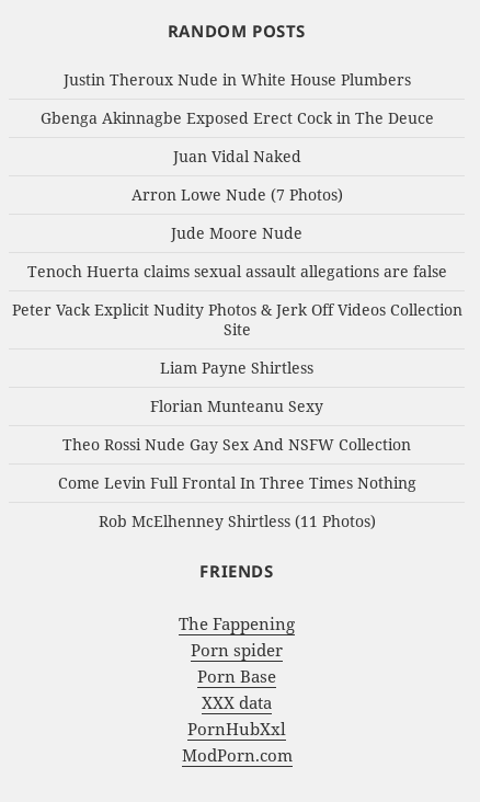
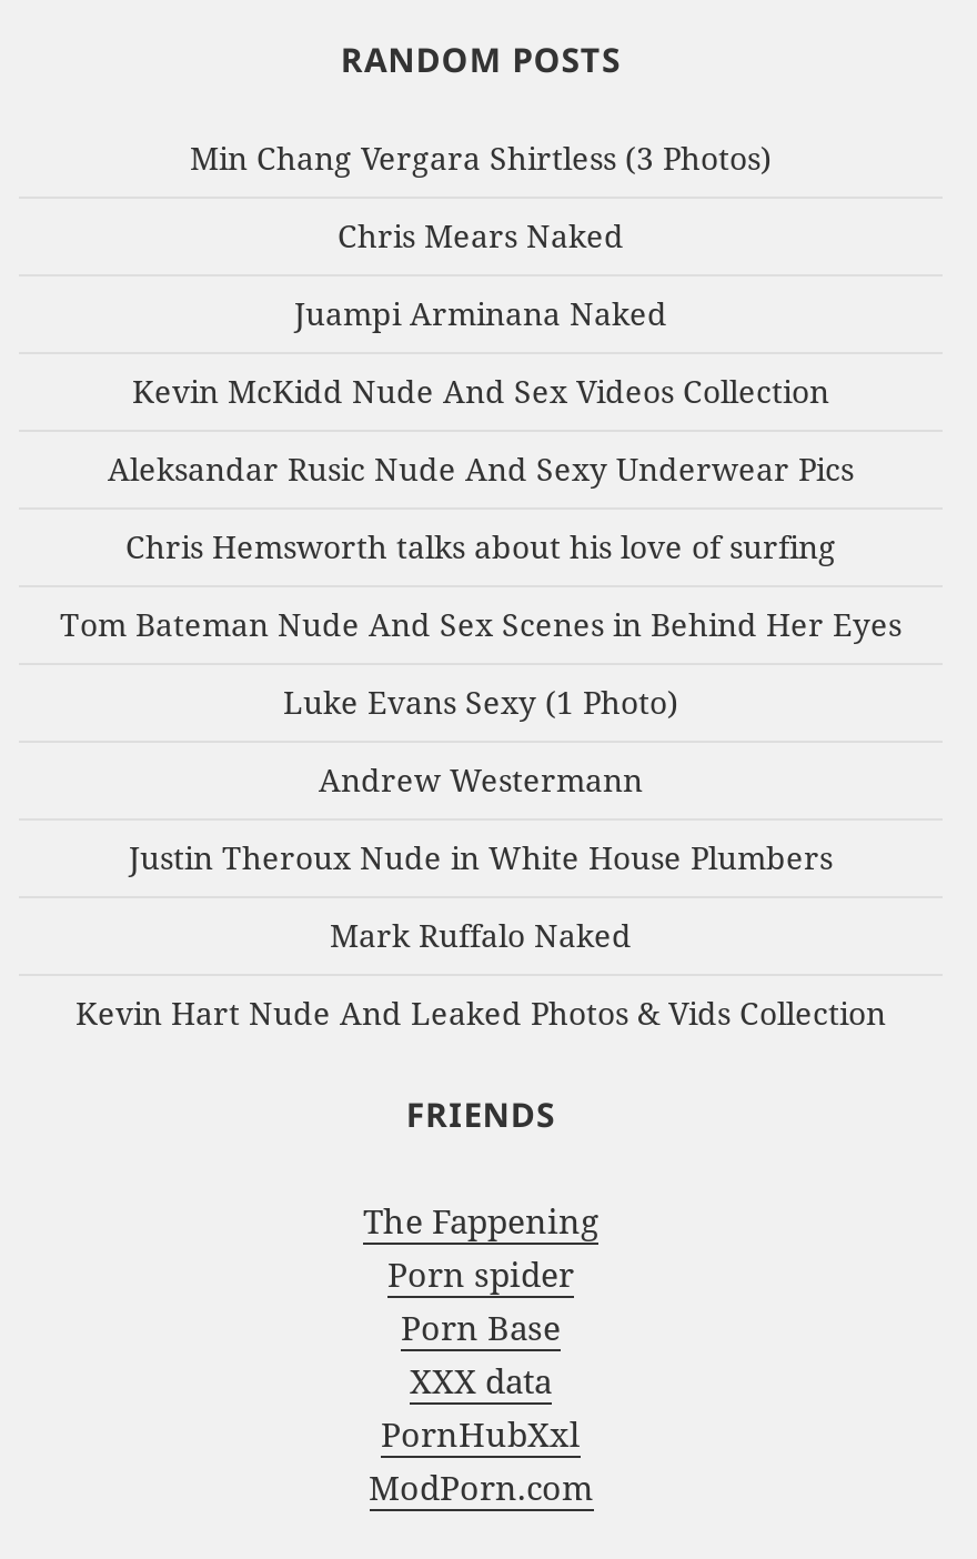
none -> [60,136,902,800] Min Chang Vergara Shirtless (3 Photos) | Chris Mears Naked | Juampi Arminana Naked | Kevin McKidd Nude And Sex Videos Collection | Aleksandar Rusic Nude And Sexy Underwear Pics | Chris Hemsworth talks about his love of surfing | Tom Bateman Nude And Sex Scenes in Behind Her Eyes | Luke Evans Sexy (1 Photo) | Andrew Westermann
moved [63,69,410,90] -> [129,835,833,878]: Justin Theroux Nude in White House Plumbers
[12,108,462,532] Gbenga Akinnagbe Exposed Erect Cock in The Deuce | Juan Vidal Naked | Arron Lowe Nude (7 Photos) | Jude Moore Nude | Tenoch Huerta claims sexual assault allegations are false | Peter Vack Explicit Nudity Photos & Jerk Off Videos Collection | Site | Liam Payne Shirtless | Florian Munteanu Sexy | Theo Rossi Nude Gay Sex And NSFW Collection | Come Levin Full Frontal In Three Times Nothing | Rob McElhenney Shirtless (11 Photos) -> [75,913,886,1033] Mark Ruffalo Naked | Kevin Hart Nude And Leaked Photos & Vids Collection

